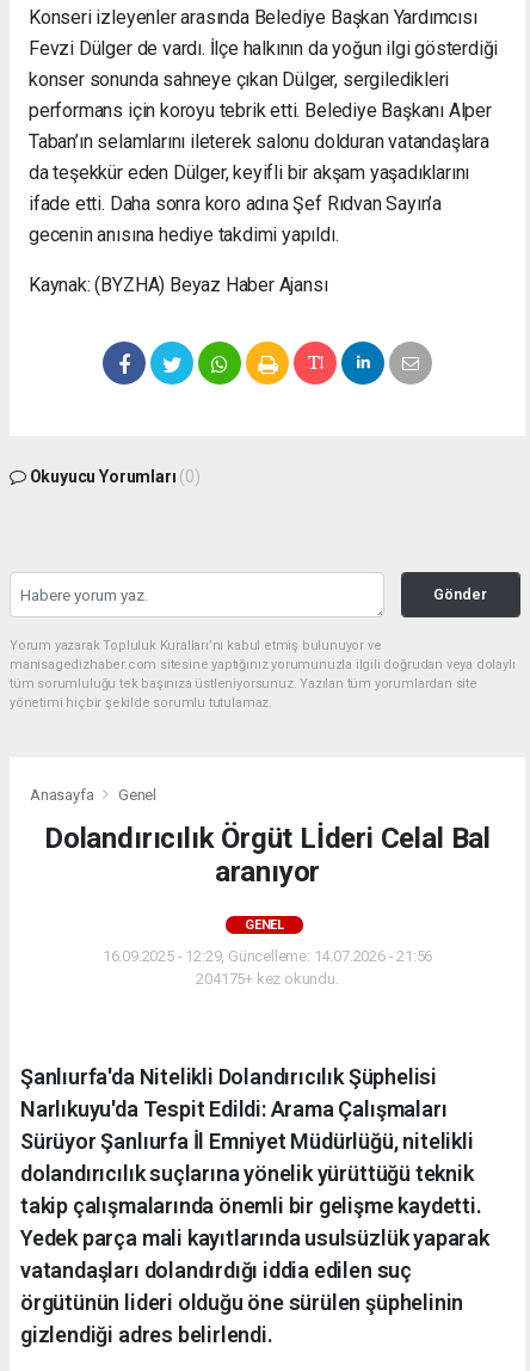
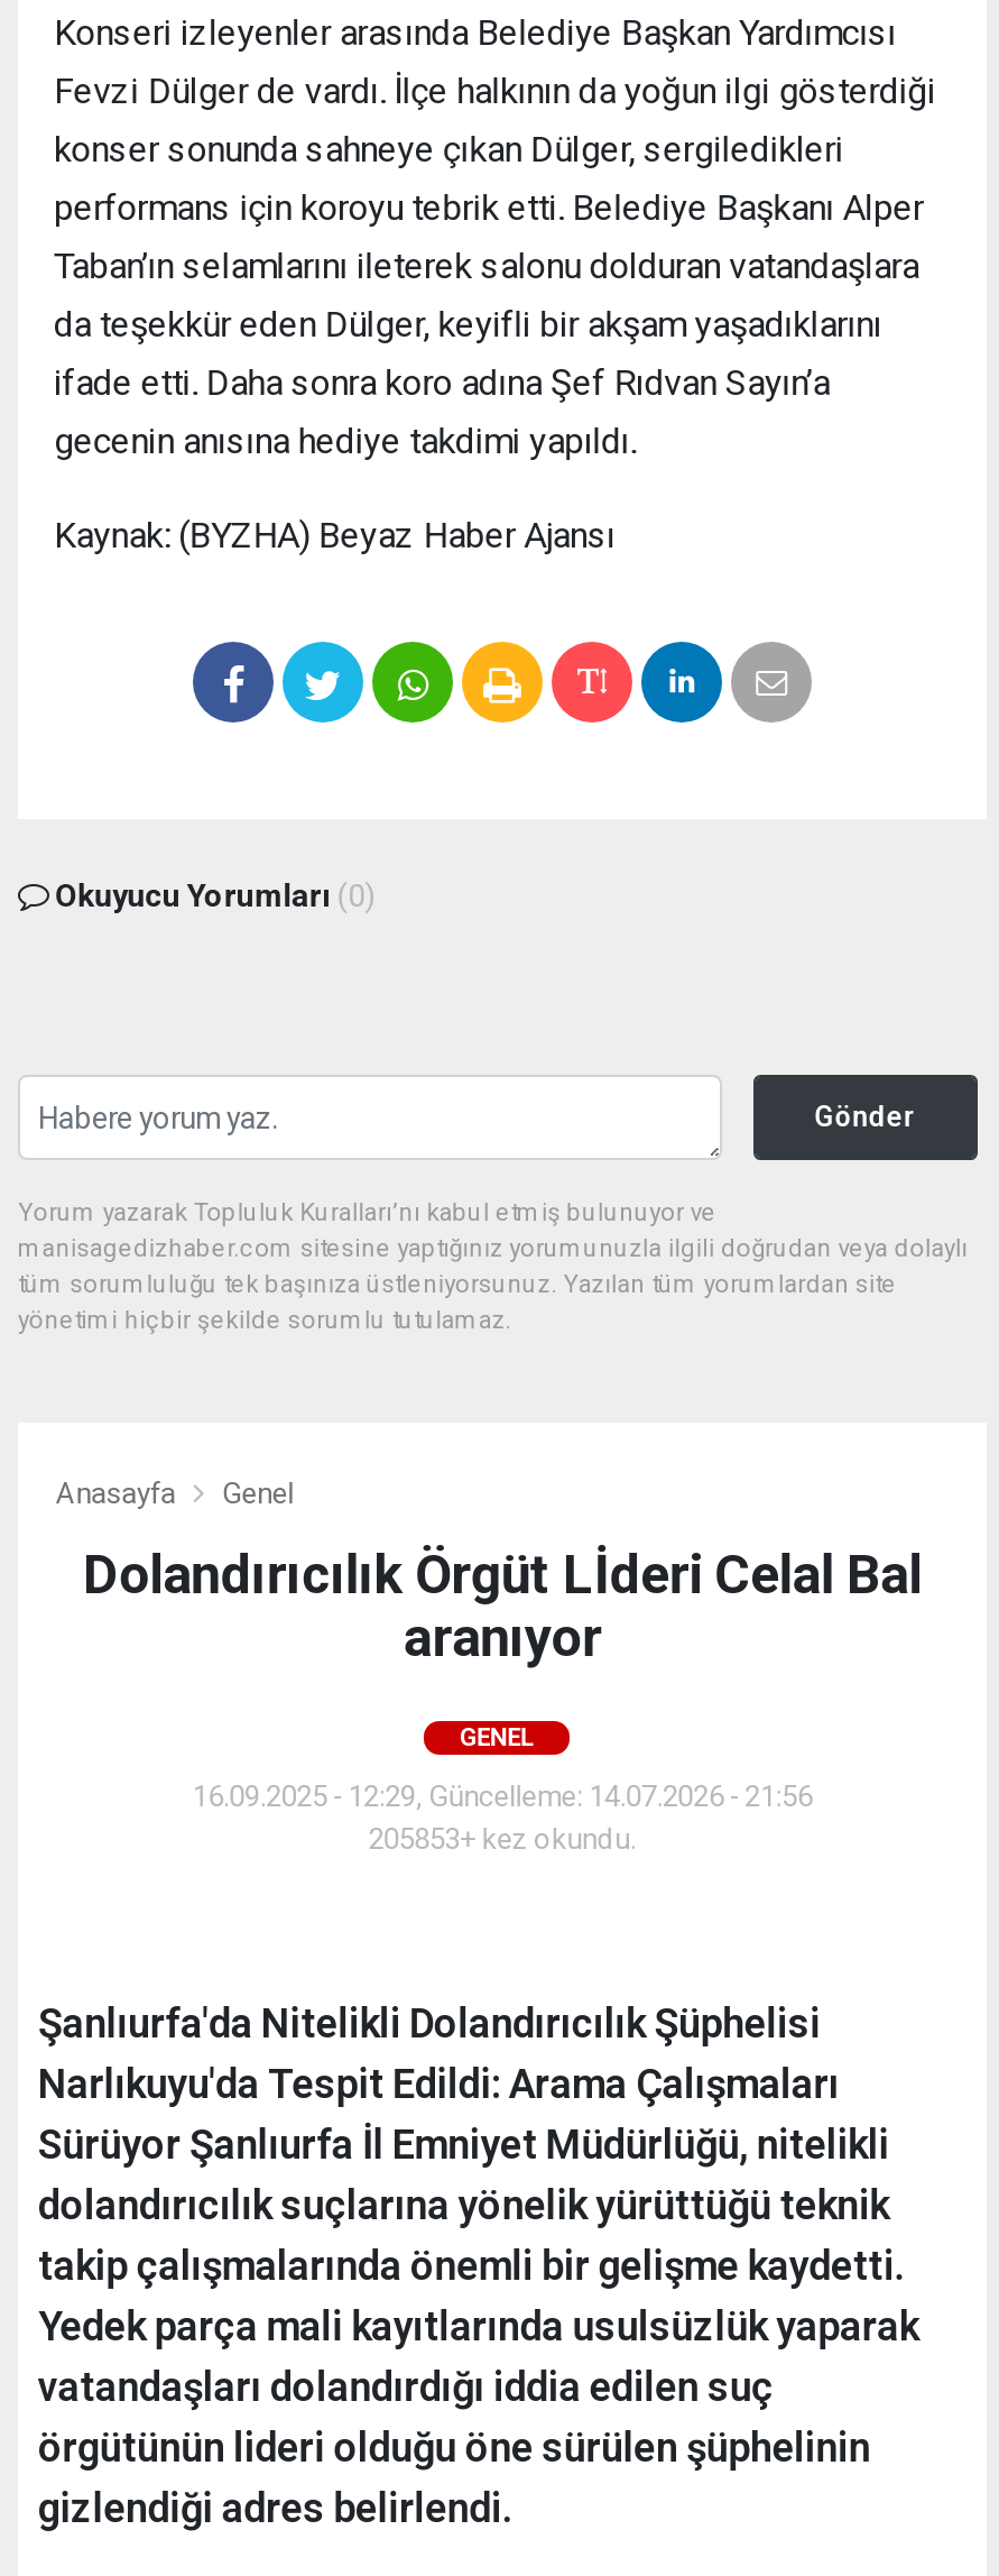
[196,970,339,988] 204175+ kez okundu. -> [368,1822,636,1855] 205853+ kez okundu.

